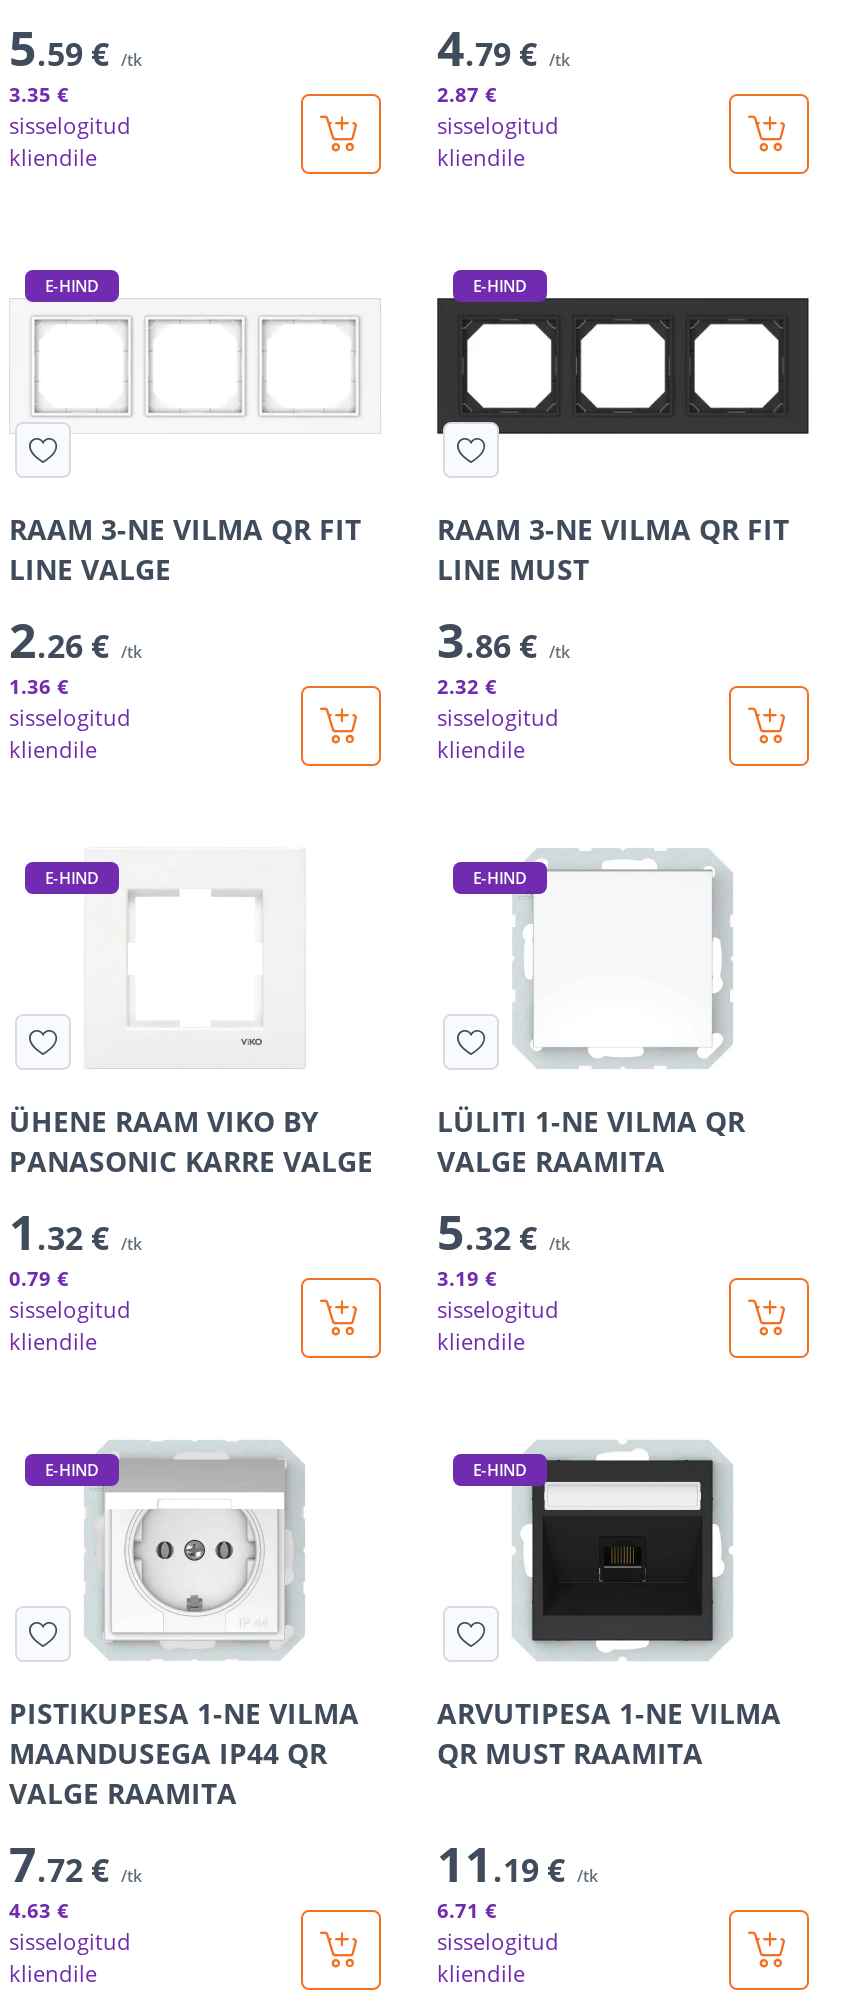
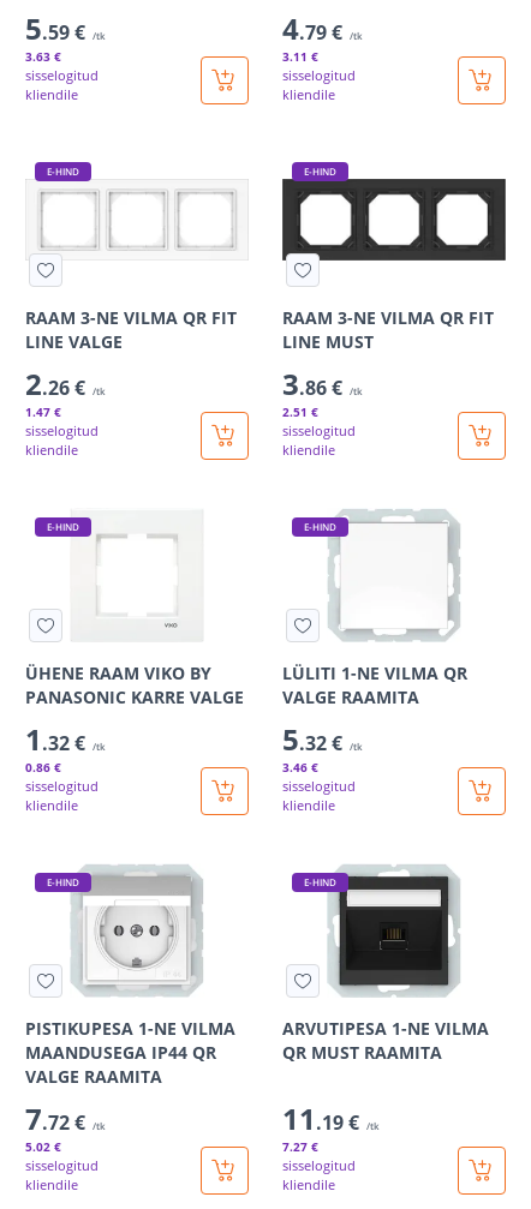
[9,80,69,108] 3.35 € -> [25,48,61,65] 3.63 €
[437,80,497,108] 2.87 € -> [282,48,318,65] 3.11 €
[9,672,69,700] 1.36 € -> [25,403,61,420] 1.47 €
[437,672,497,700] 2.32 € -> [282,403,318,420] 2.51 €
[9,1264,69,1292] 0.79 € -> [25,759,61,776] 0.86 €
[437,1264,497,1292] 3.19 € -> [282,759,318,776] 3.46 €
[9,1896,69,1924] 4.63 € -> [25,1138,61,1155] 5.02 €
[437,1896,497,1924] 6.71 € -> [282,1138,318,1155] 7.27 €

